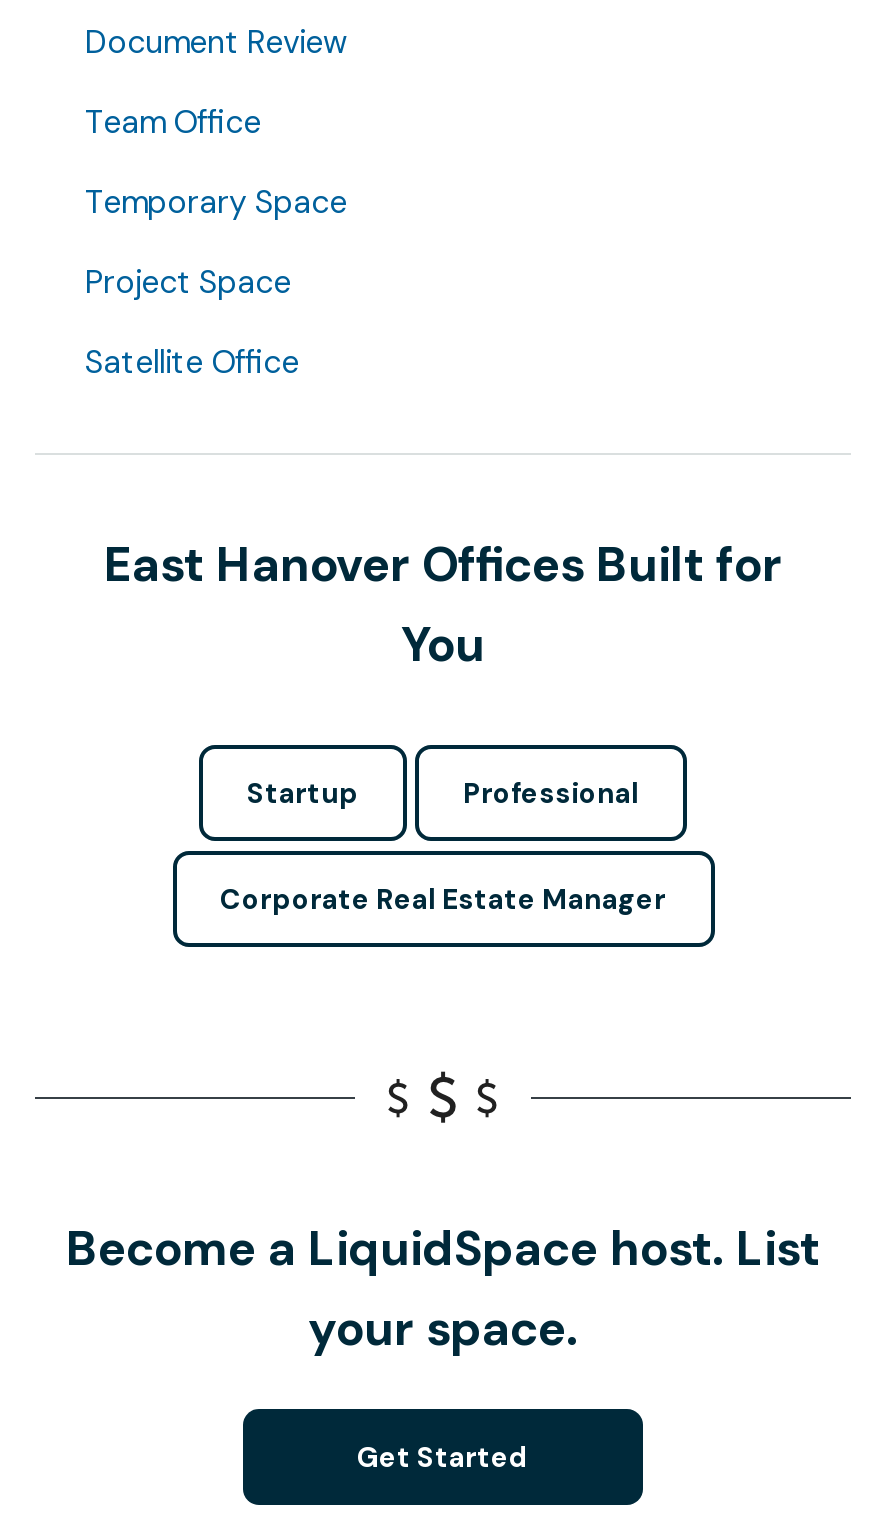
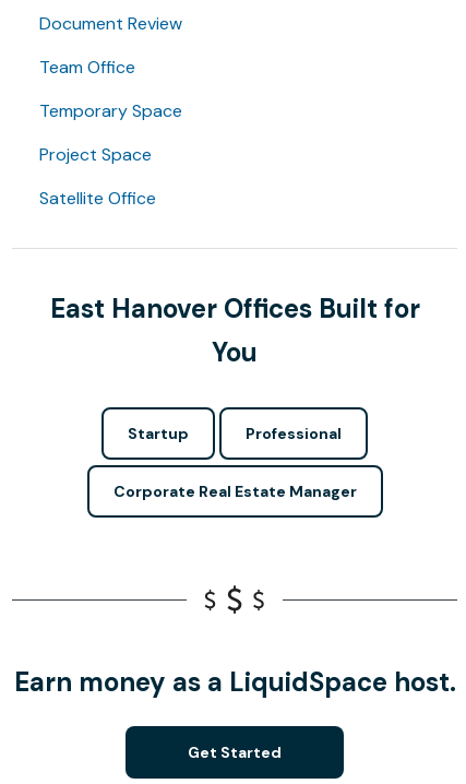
[66,1218,820,1360] Become a LiquidSpace host. List | your space. -> [14,665,456,699] Earn money as a LiquidSpace host.

